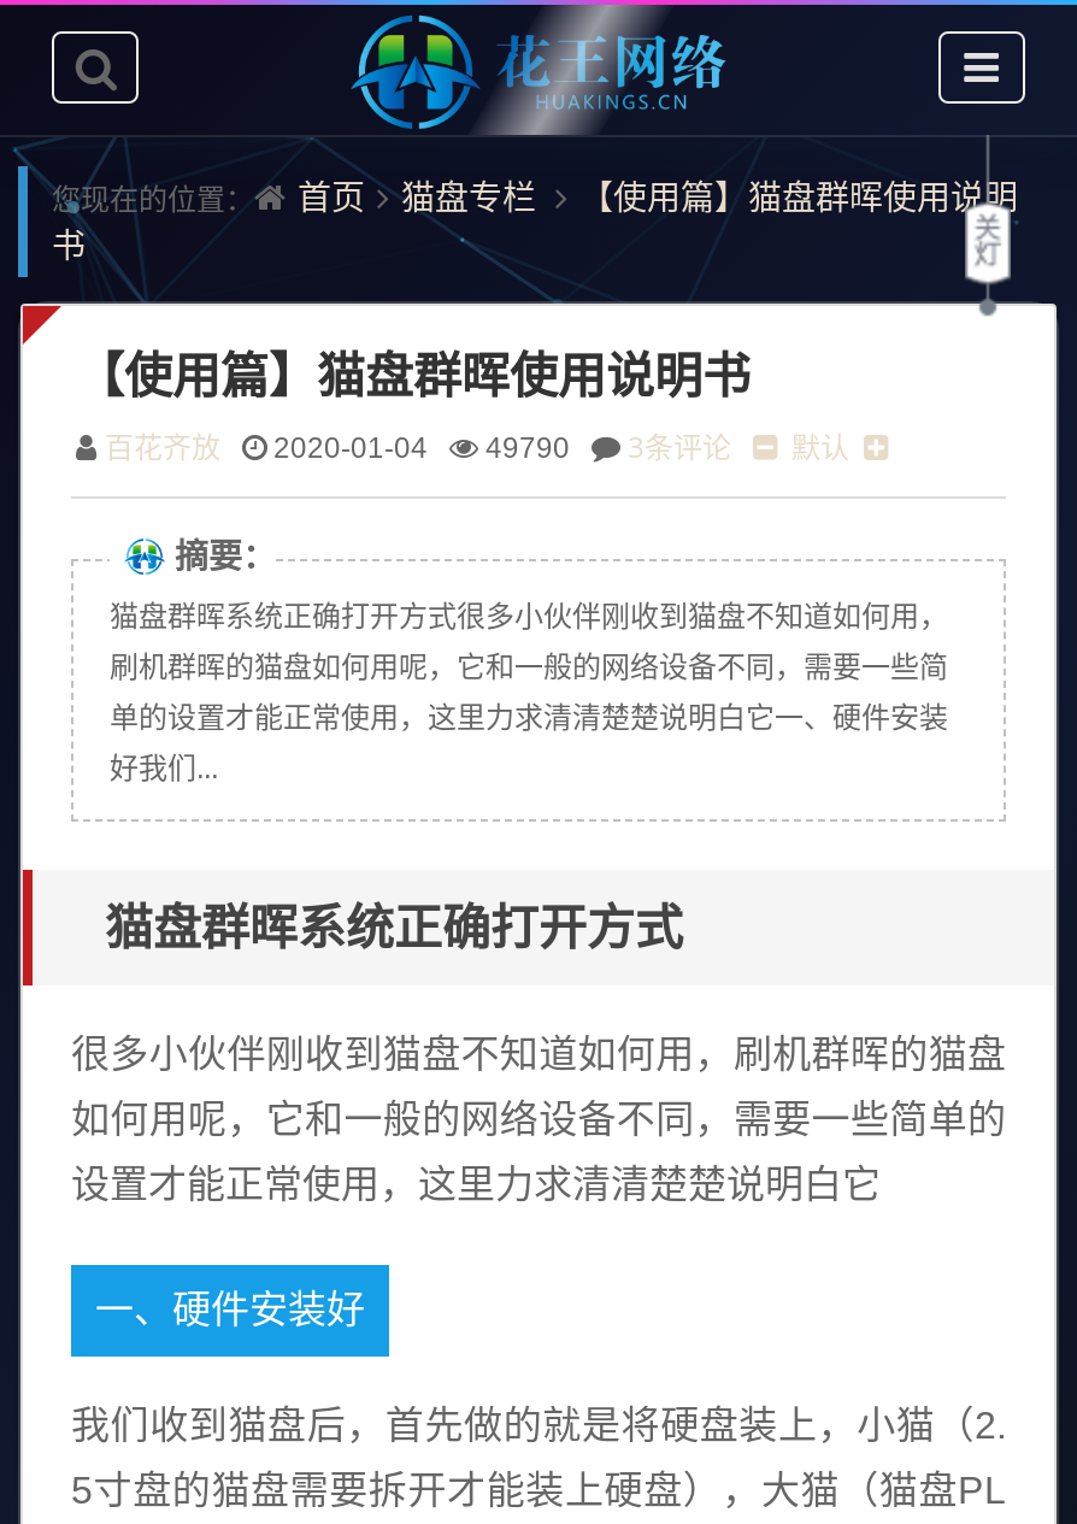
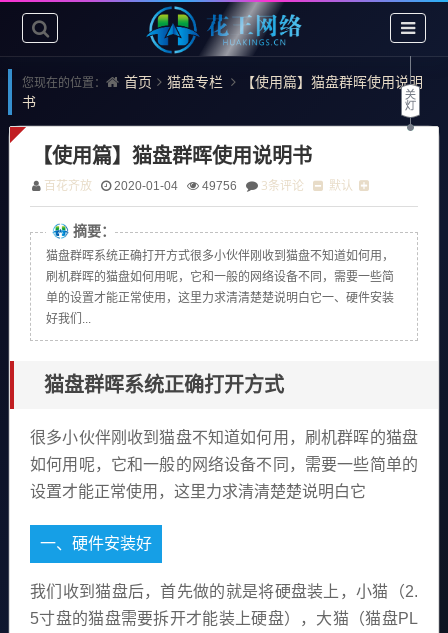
[485,431,570,465] 49790 -> [202,179,237,193] 49756

